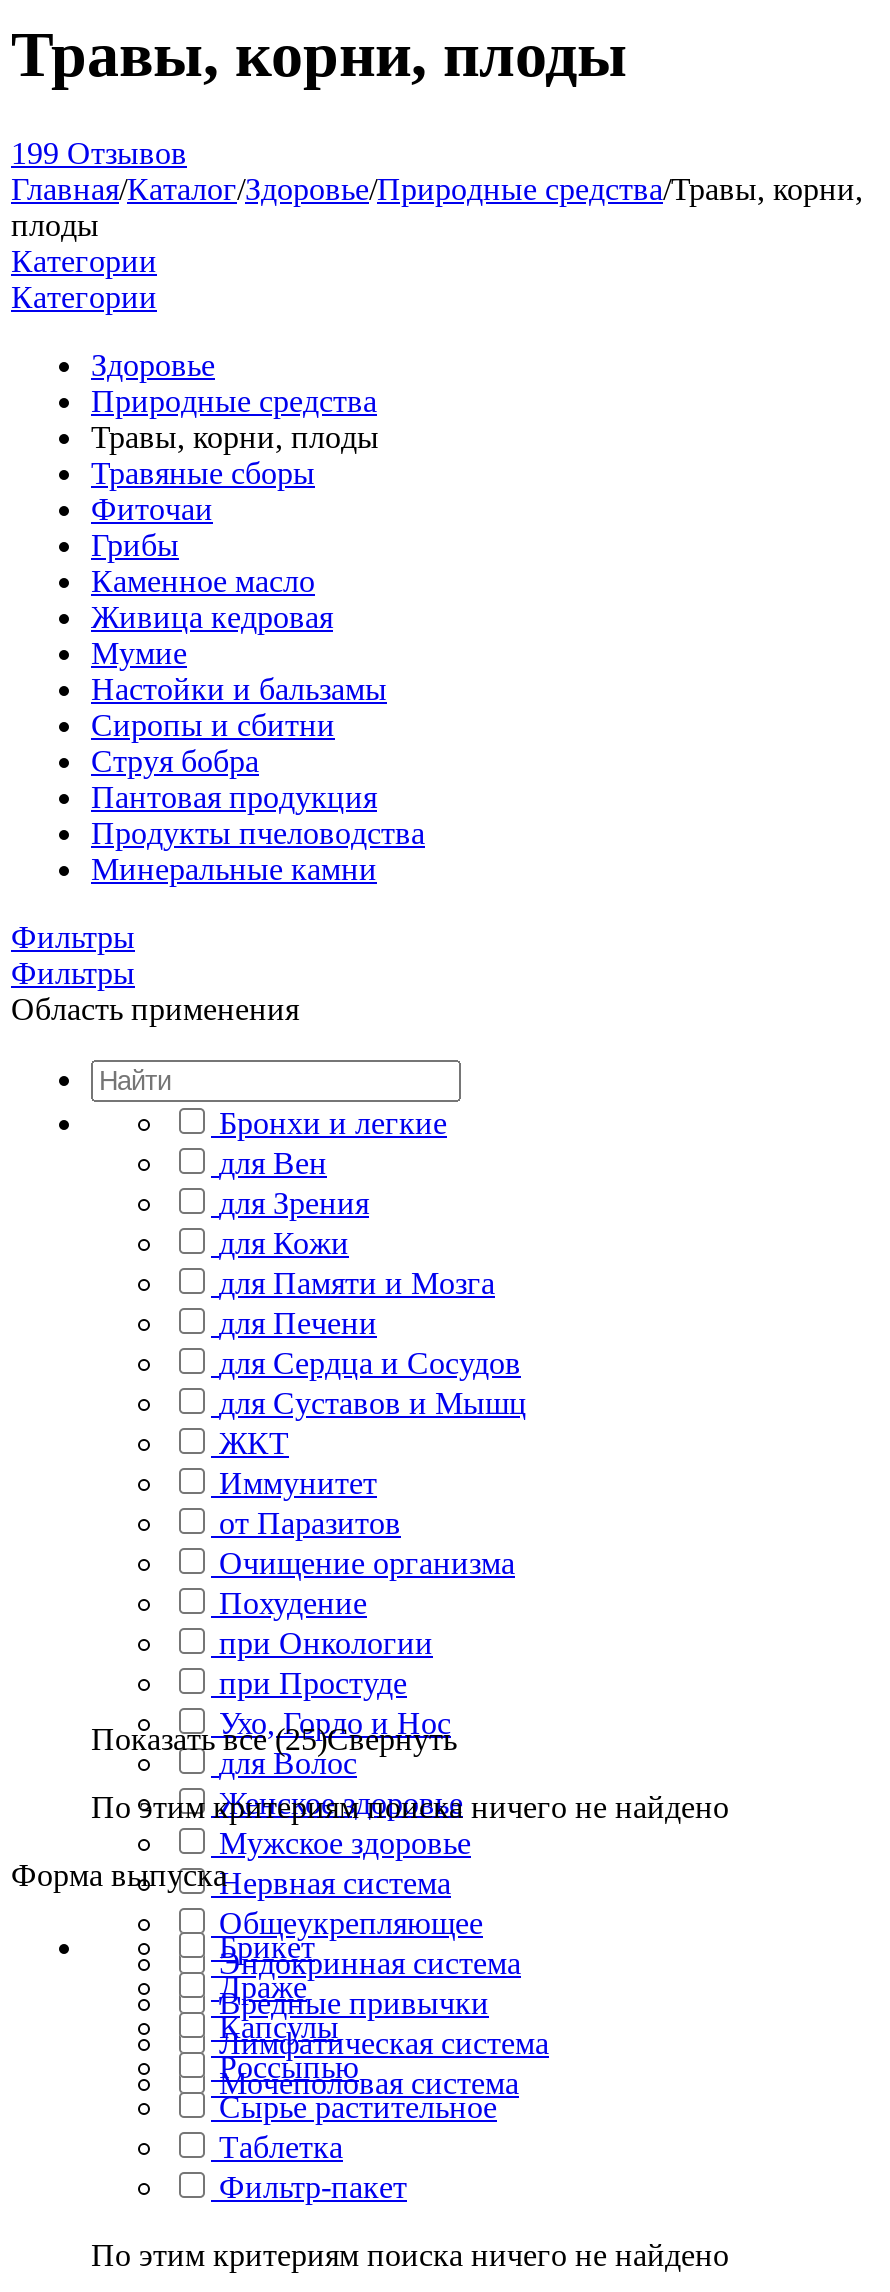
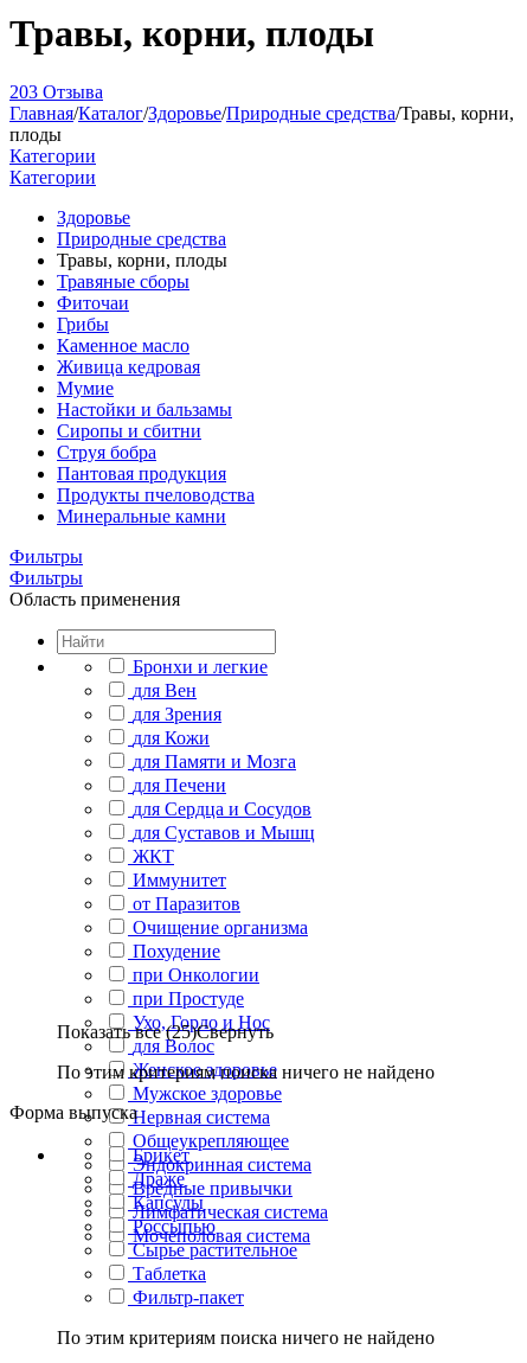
[11,136,187,170] 199 Отзывов -> [9,82,103,102] 203 Отзыва

